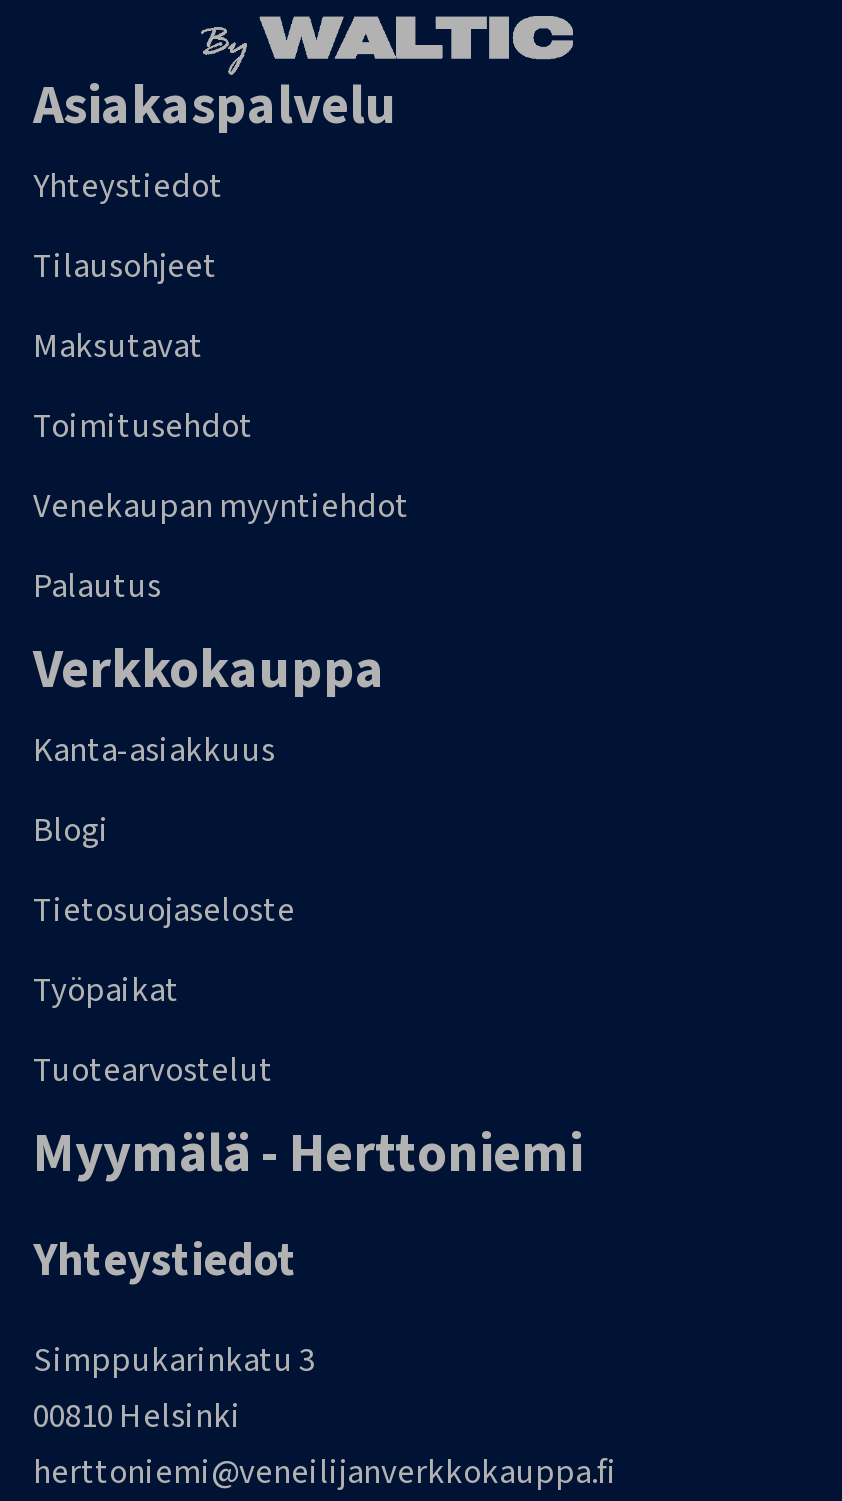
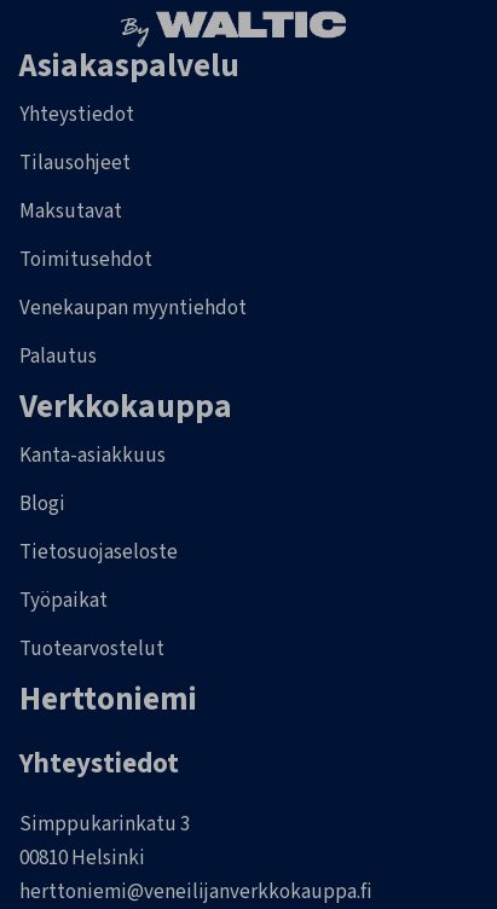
[33,1115,583,1193] Myymälä - Herttoniemi -> [19,676,197,723] Herttoniemi

